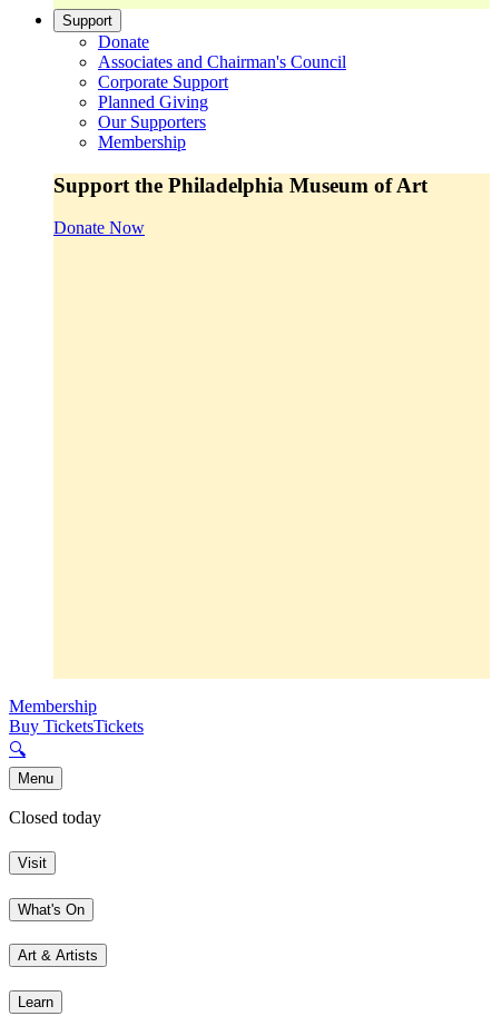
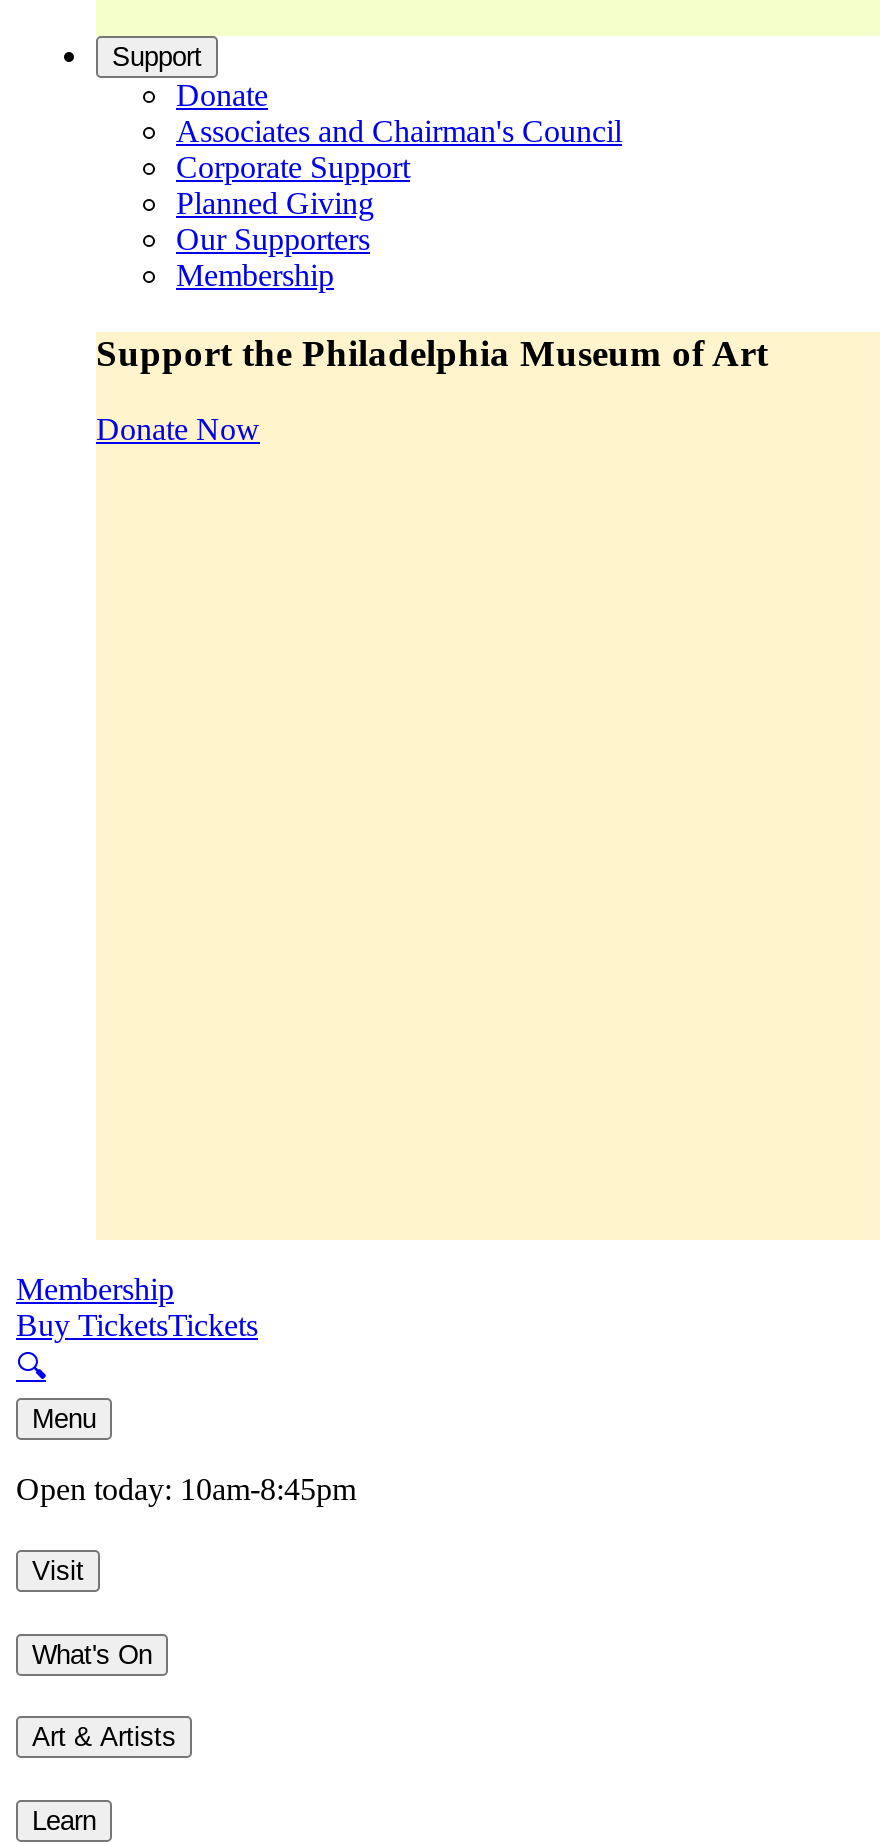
[9,808,101,827] Closed today -> [16,1473,356,1507] Open today: 10am-8:45pm

